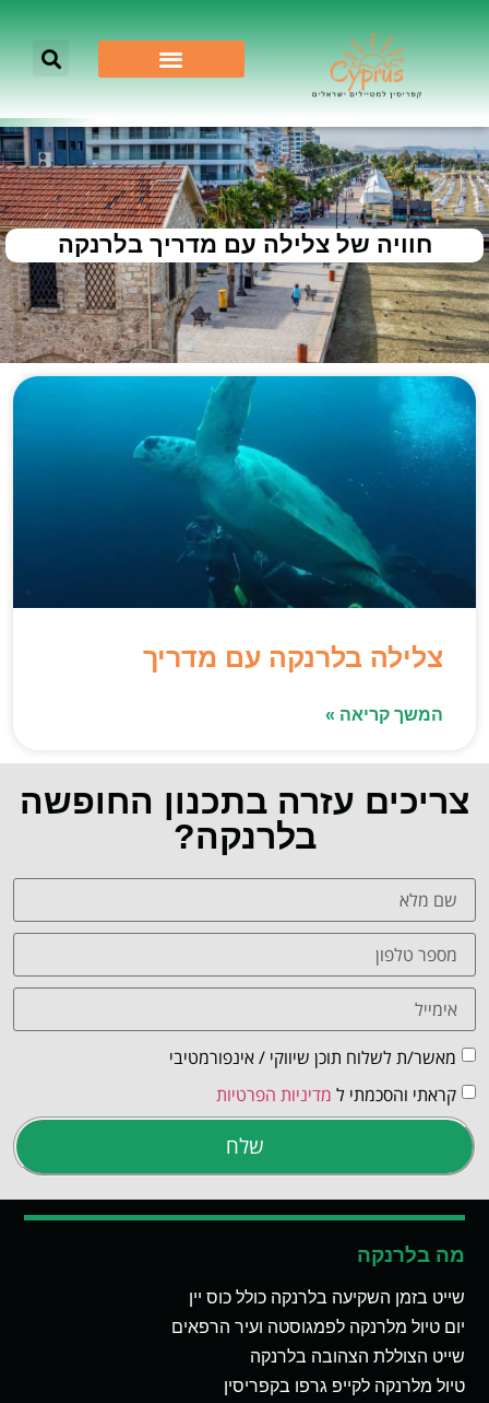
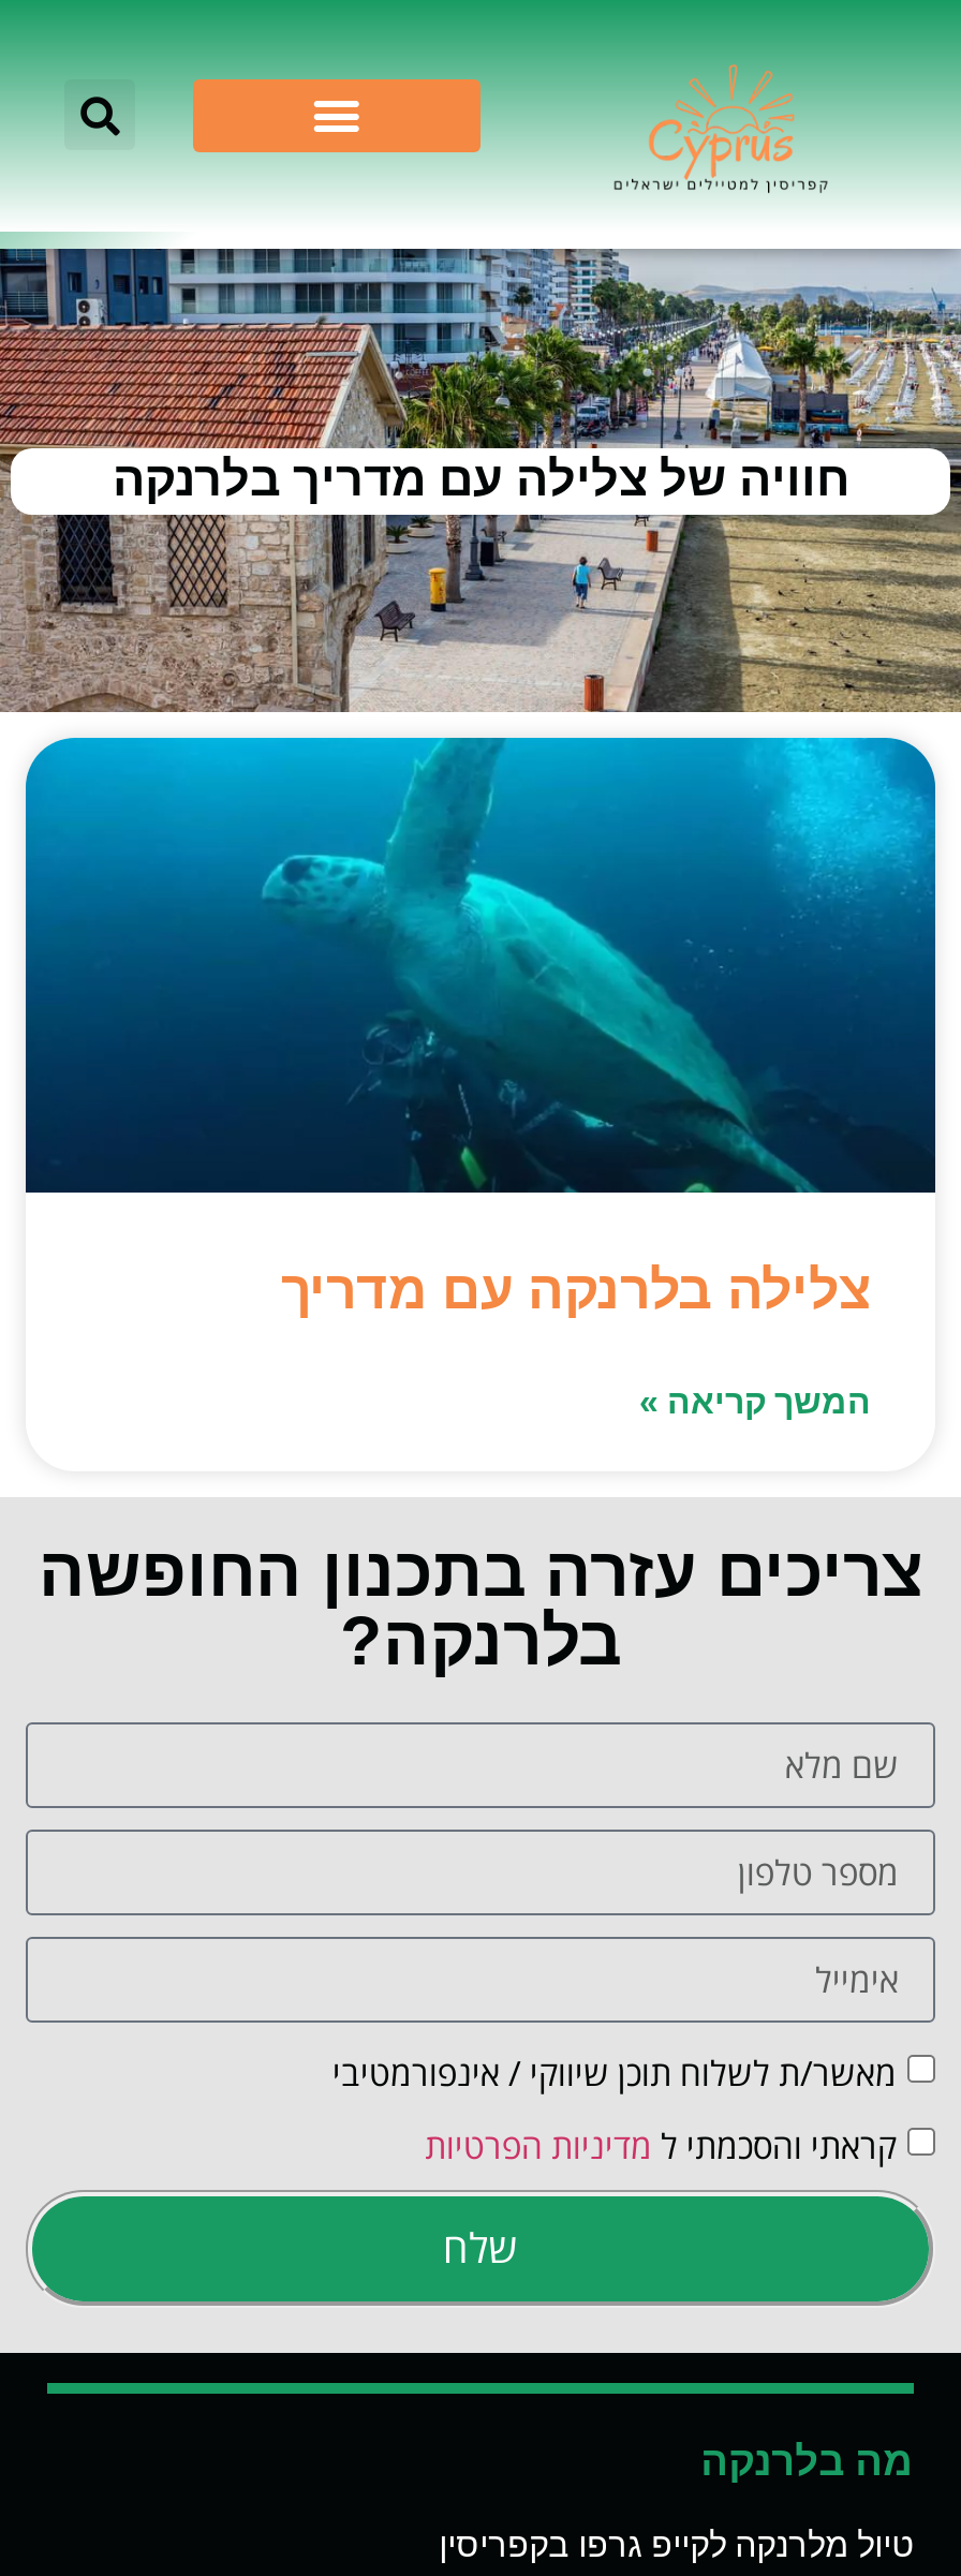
[171,1288,465,1366] שייט בזמן השקיעה בלרנקה כולל כוס יין | יום טיול מלרנקה לפמגוסטה ועיר הרפאים | שייט הצוללת הצהובה בלרנקה -> none

